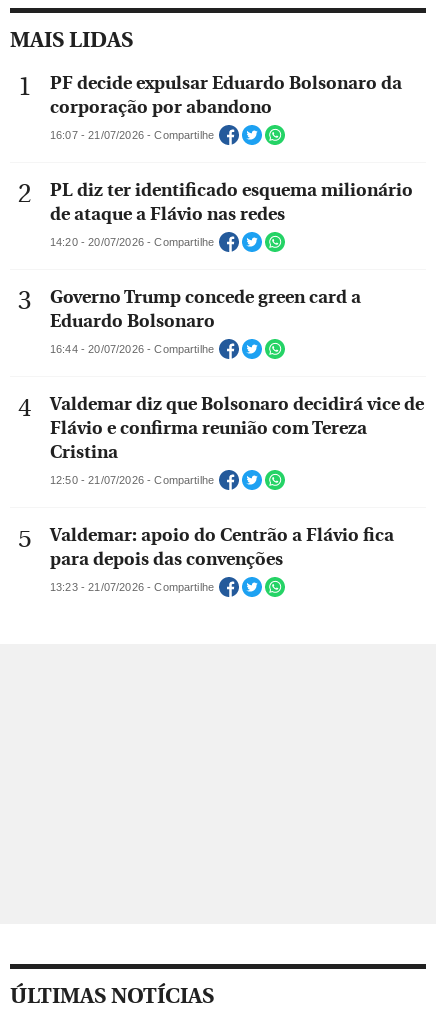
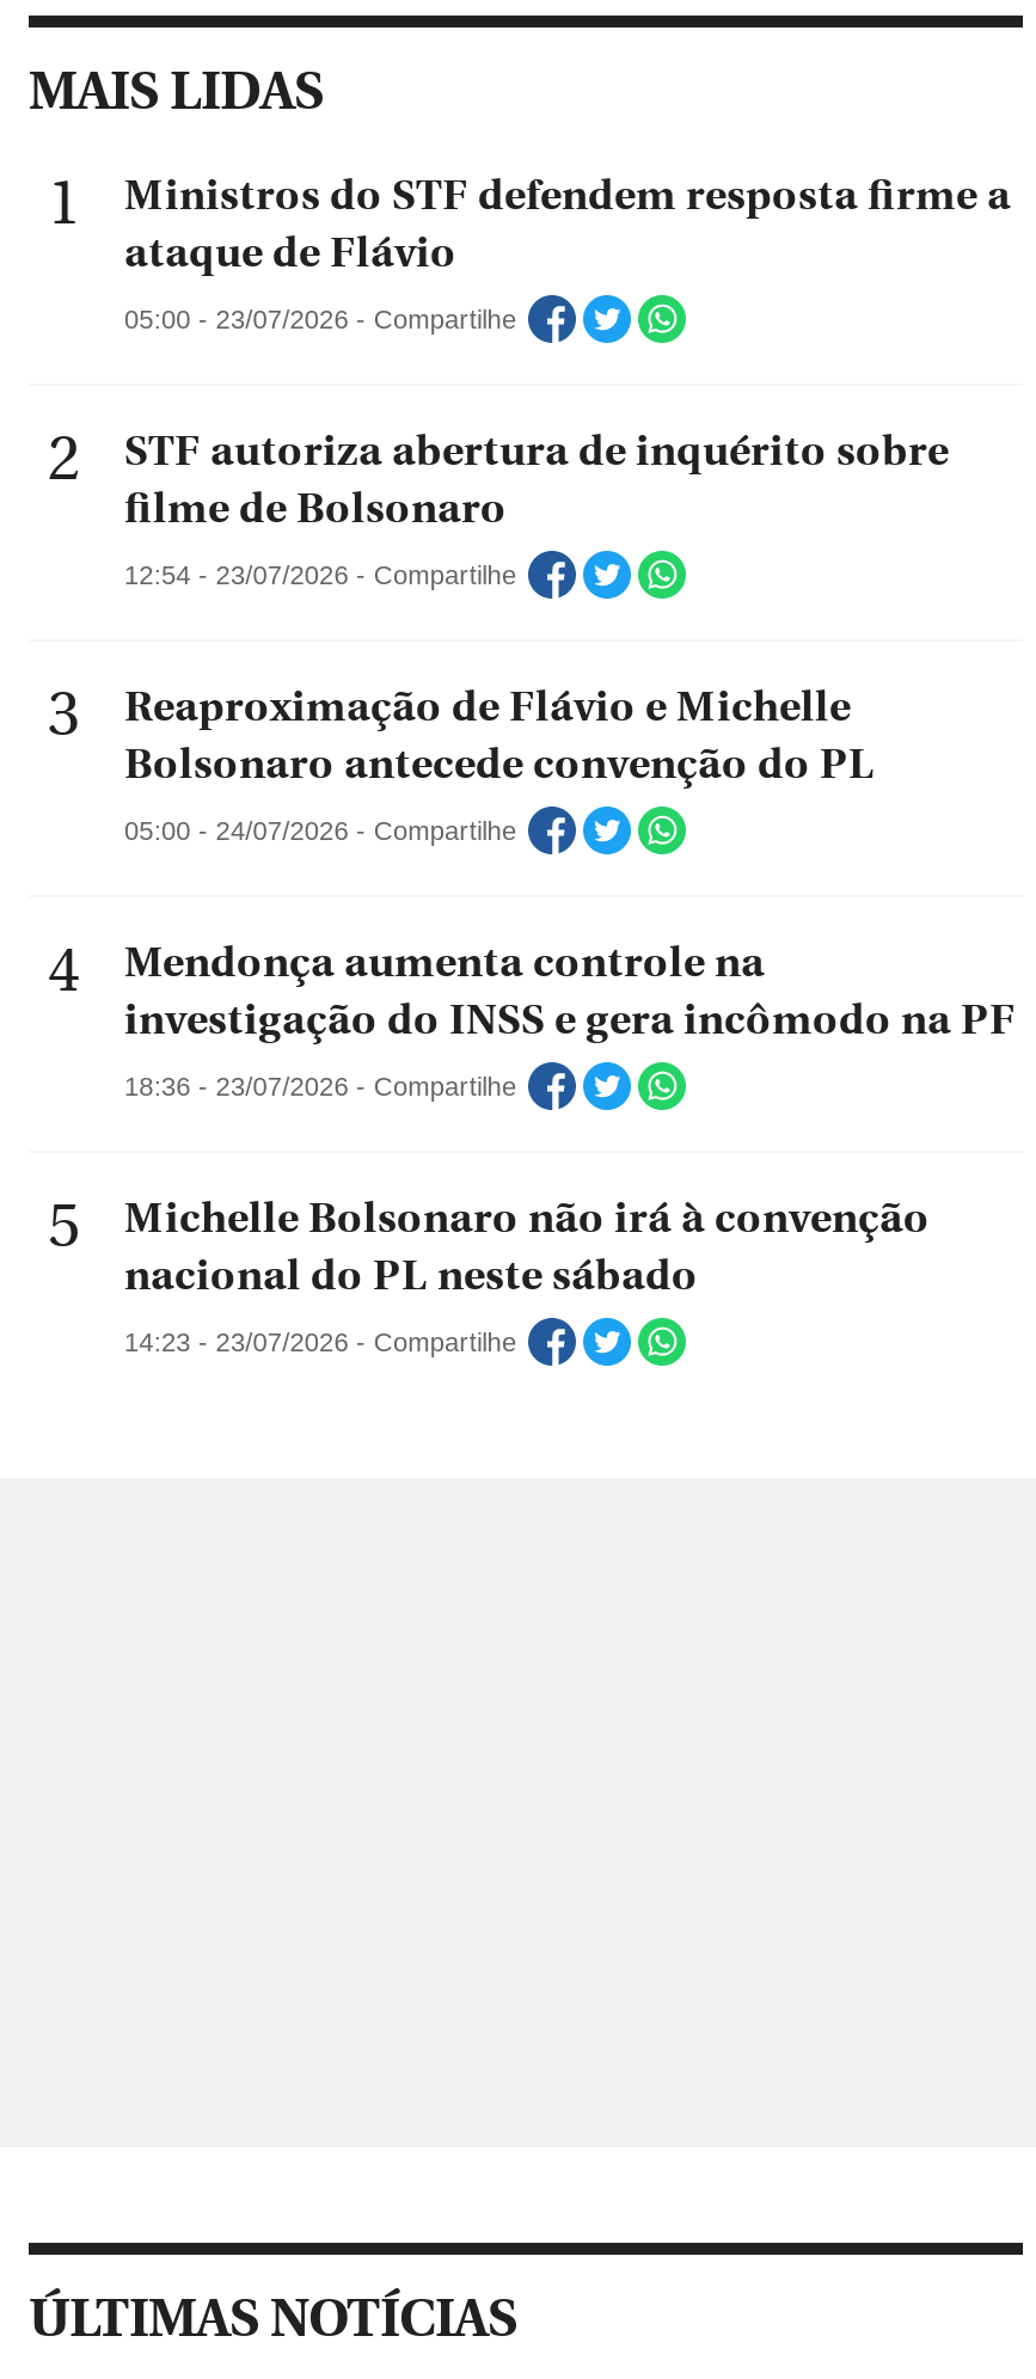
[50,73,402,118] PF decide expulsar Eduardo Bolsonaro da | corporação por abandono -> [124,170,1011,278] Ministros do STF defendem resposta firme a | ataque de Flávio
[50,129,214,141] 16:07 - 21/07/2026 - Compartilhe -> [124,305,516,334] 05:00 - 23/07/2026 - Compartilhe
[50,180,413,225] PL diz ter identificado esquema milionário | de ataque a Flávio nas redes -> [124,426,949,534] STF autoriza abertura de inquérito sobre | filme de Bolsonaro
[50,236,214,248] 14:20 - 20/07/2026 - Compartilhe -> [124,561,516,590] 12:54 - 23/07/2026 - Compartilhe
[50,287,361,332] Governo Trump concede green card a | Eduardo Bolsonaro -> [124,682,875,789] Reaproximação de Flávio e Michelle | Bolsonaro antecede convenção do PL
[50,343,214,355] 16:44 - 20/07/2026 - Compartilhe -> [124,817,516,845] 05:00 - 24/07/2026 - Compartilhe
[50,394,424,463] Valdemar diz que Bolsonaro decidirá vice de | Flávio e confirma reunião com Tereza | Cristina -> [124,938,1016,1045] Mendonça aumenta controle na | investigação do INSS e gera incômodo na PF
[50,474,214,486] 12:50 - 21/07/2026 - Compartilhe -> [124,1073,516,1101] 18:36 - 23/07/2026 - Compartilhe
[50,525,394,570] Valdemar: apoio do Centrão a Flávio fica | para depois das convenções -> [124,1193,930,1301] Michelle Bolsonaro não irá à convenção | nacional do PL neste sábado
[50,581,214,593] 13:23 - 21/07/2026 - Compartilhe -> [124,1328,516,1357] 14:23 - 23/07/2026 - Compartilhe

